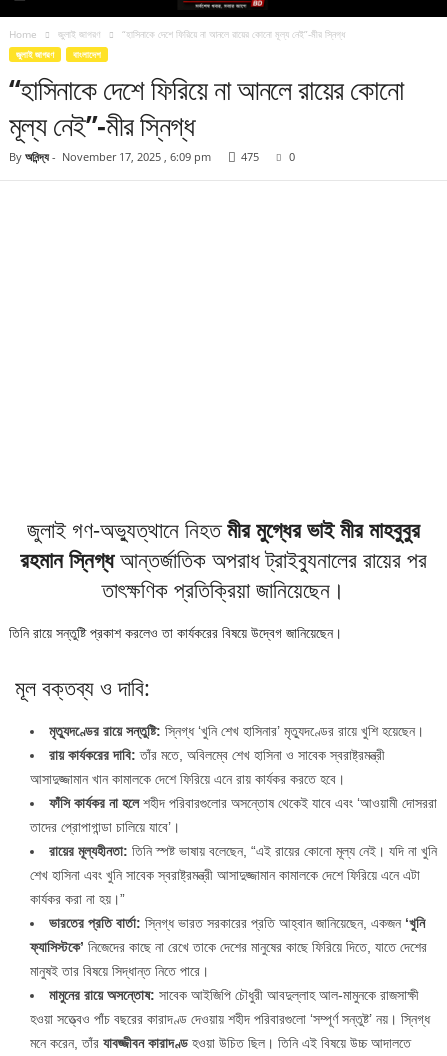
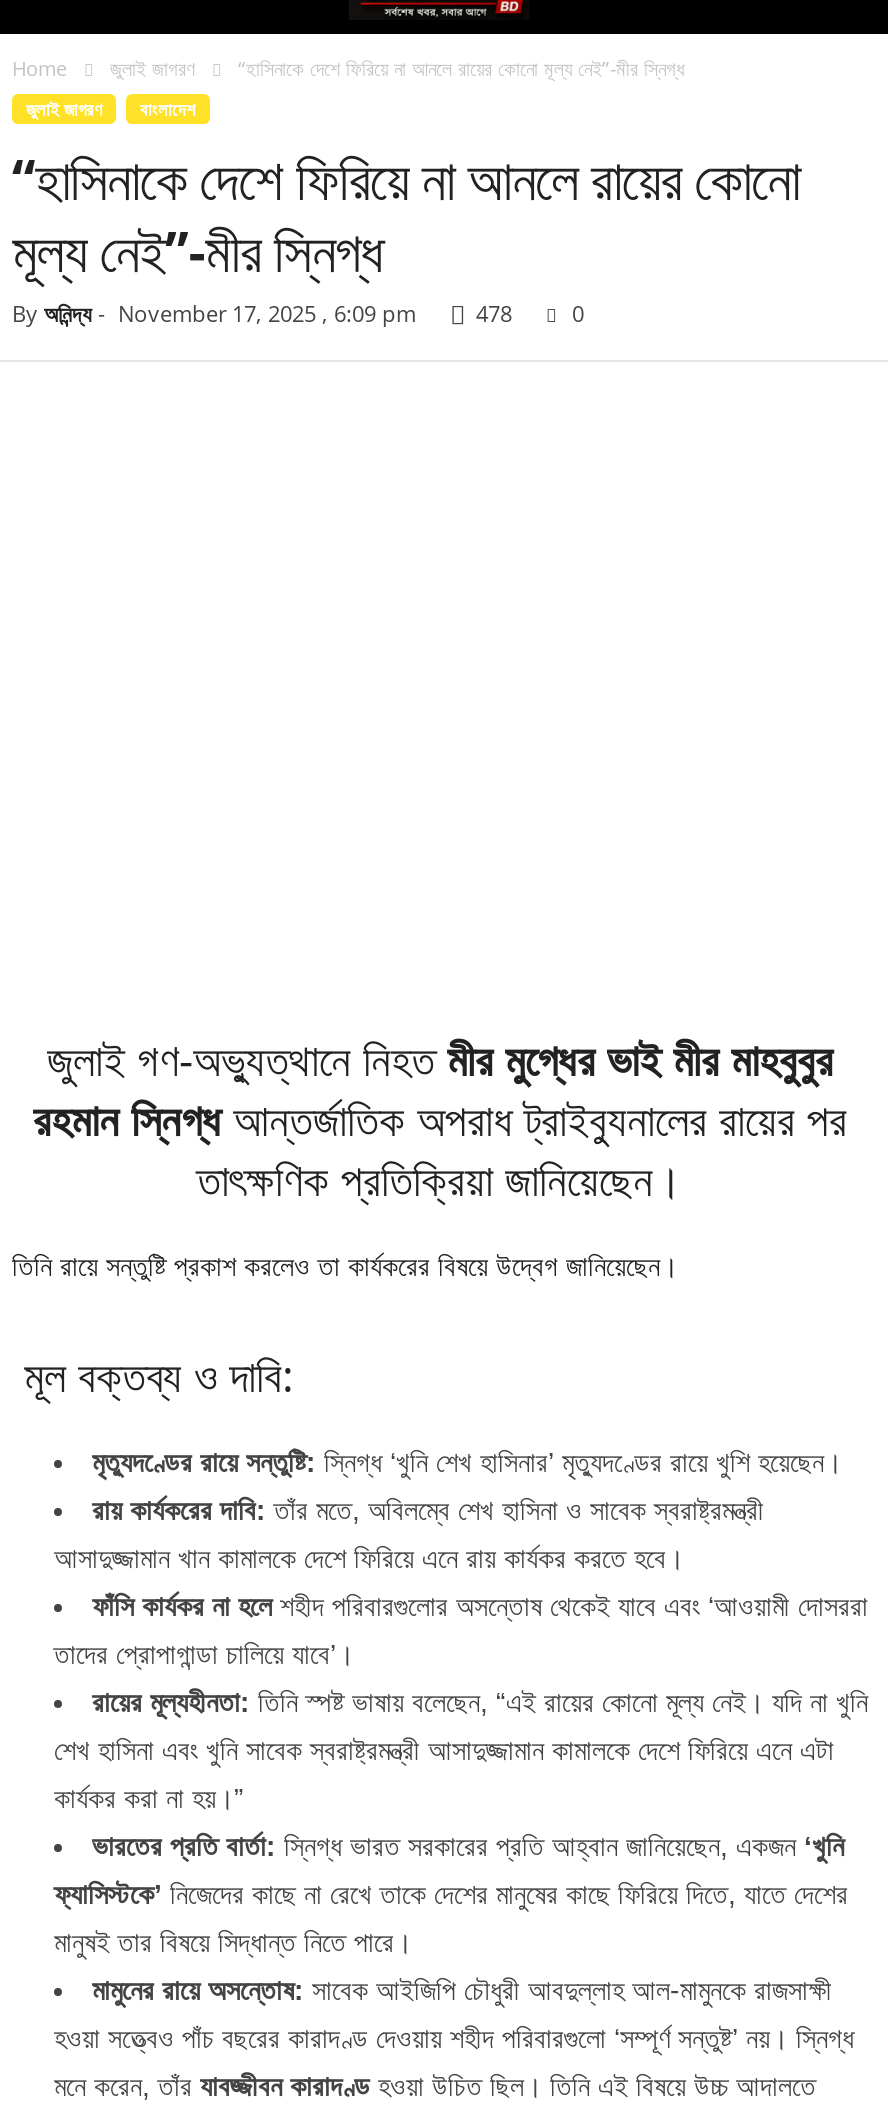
[9,149,295,164] By অনিন্দ্য - November 17, 2025 , 6:09 pm 475 0 -> [12,298,584,328] By অনিন্দ্য - November 17, 2025 , 6:09 pm 478 0

